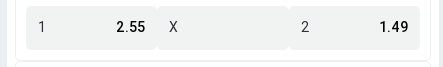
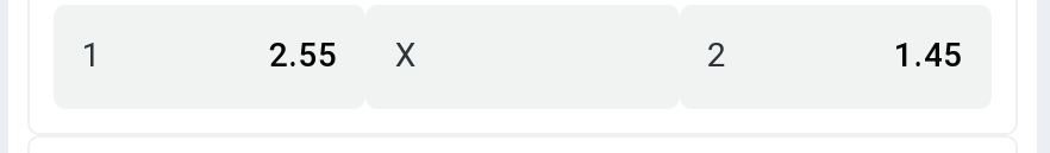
[379,19,408,35] 1.49 -> [894,36,963,74] 1.45

